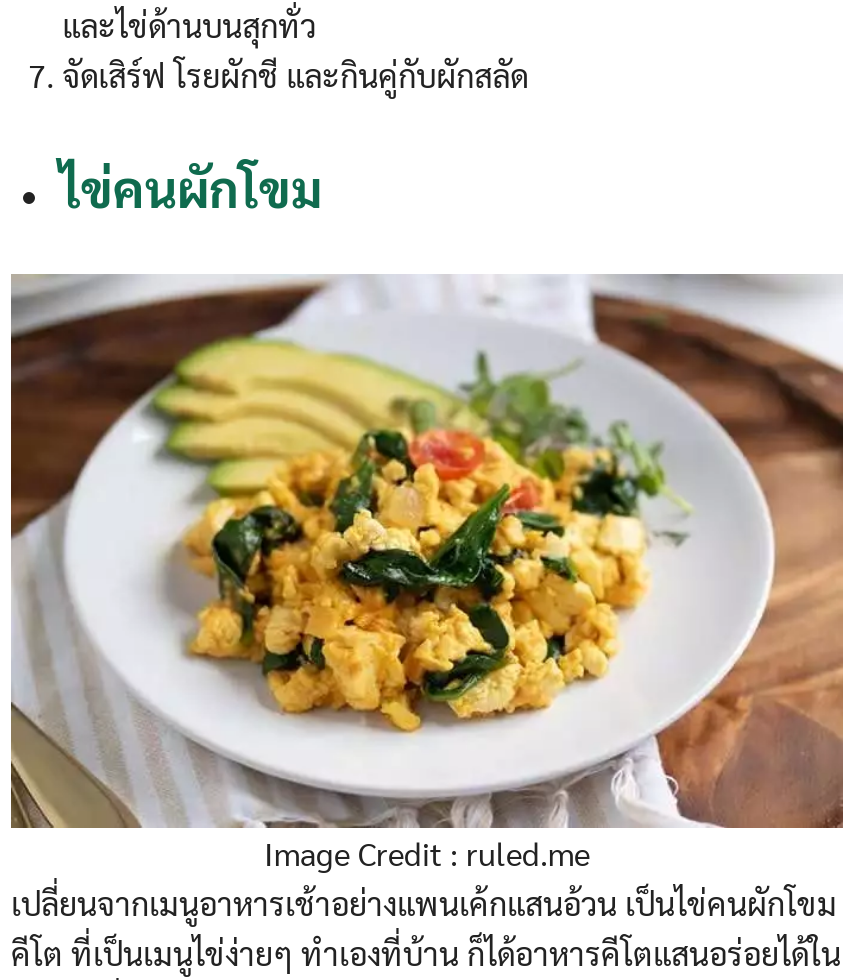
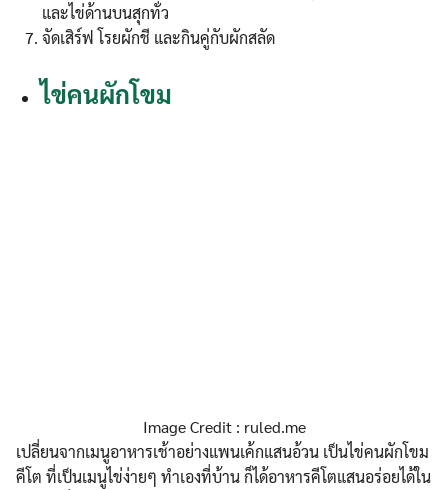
[9,272,845,830] [image] -> none

